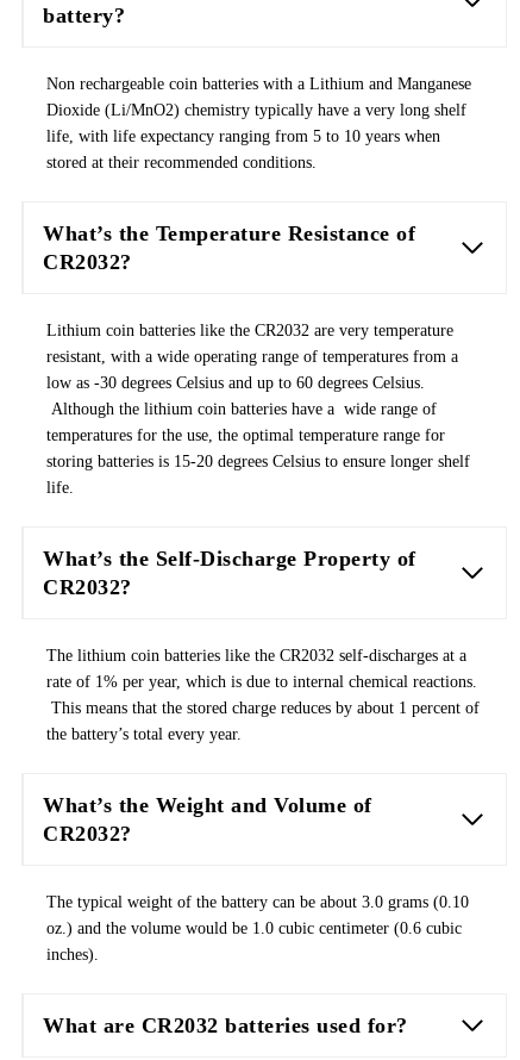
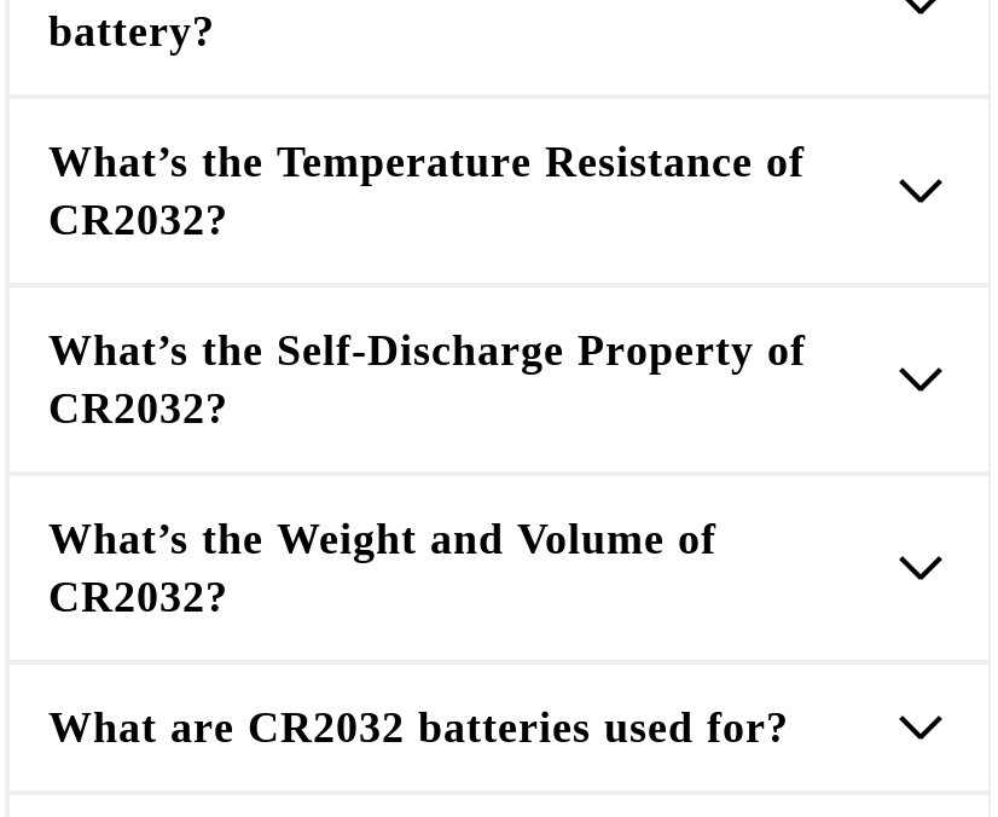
[46,75,471,172] Non rechargeable coin batteries with a Lithium and Manganese | Dioxide (Li/MnO2) chemistry typically have a very long shelf | life, with life expectancy ranging from 5 to 10 years when | stored at their recommended conditions. -> none
[46,322,470,497] Lithium coin batteries like the CR2032 are very temperature | resistant, with a wide operating range of temperatures from a | low as -30 degrees Celsius and up to 60 degrees Celsius. | Although the lithium coin batteries have a wide range of | temperatures for the use, the optimal temperature range for | storing batteries is 15-20 degrees Celsius to ensure longer shelf | life. -> none
[46,647,480,743] The lithium coin batteries like the CR2032 self-discharges at a | rate of 1% per year, which is due to internal chemical reactions. | This means that the stored charge reduces by about 1 percent of | the battery’s total every year. -> none
[46,893,469,964] The typical weight of the battery can be about 3.0 grams (0.10 | oz.) and the volume would be 1.0 cubic centimeter (0.6 cubic | inches). -> none

